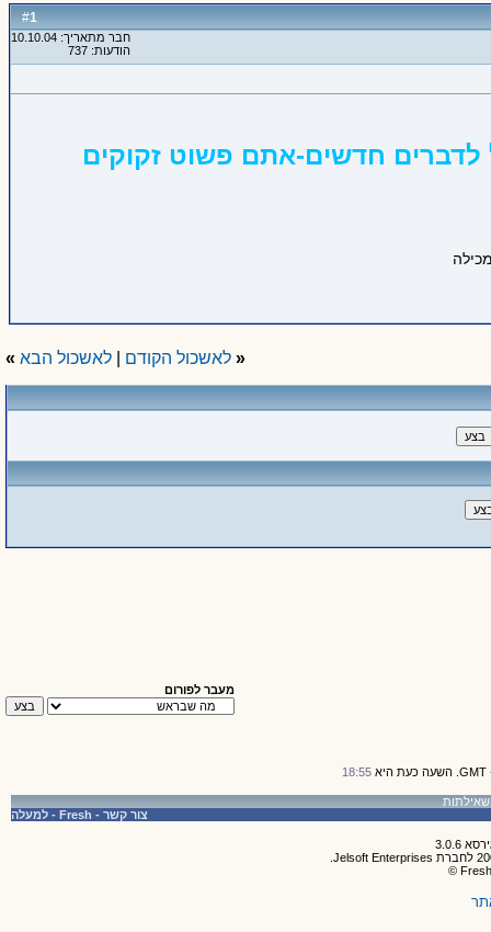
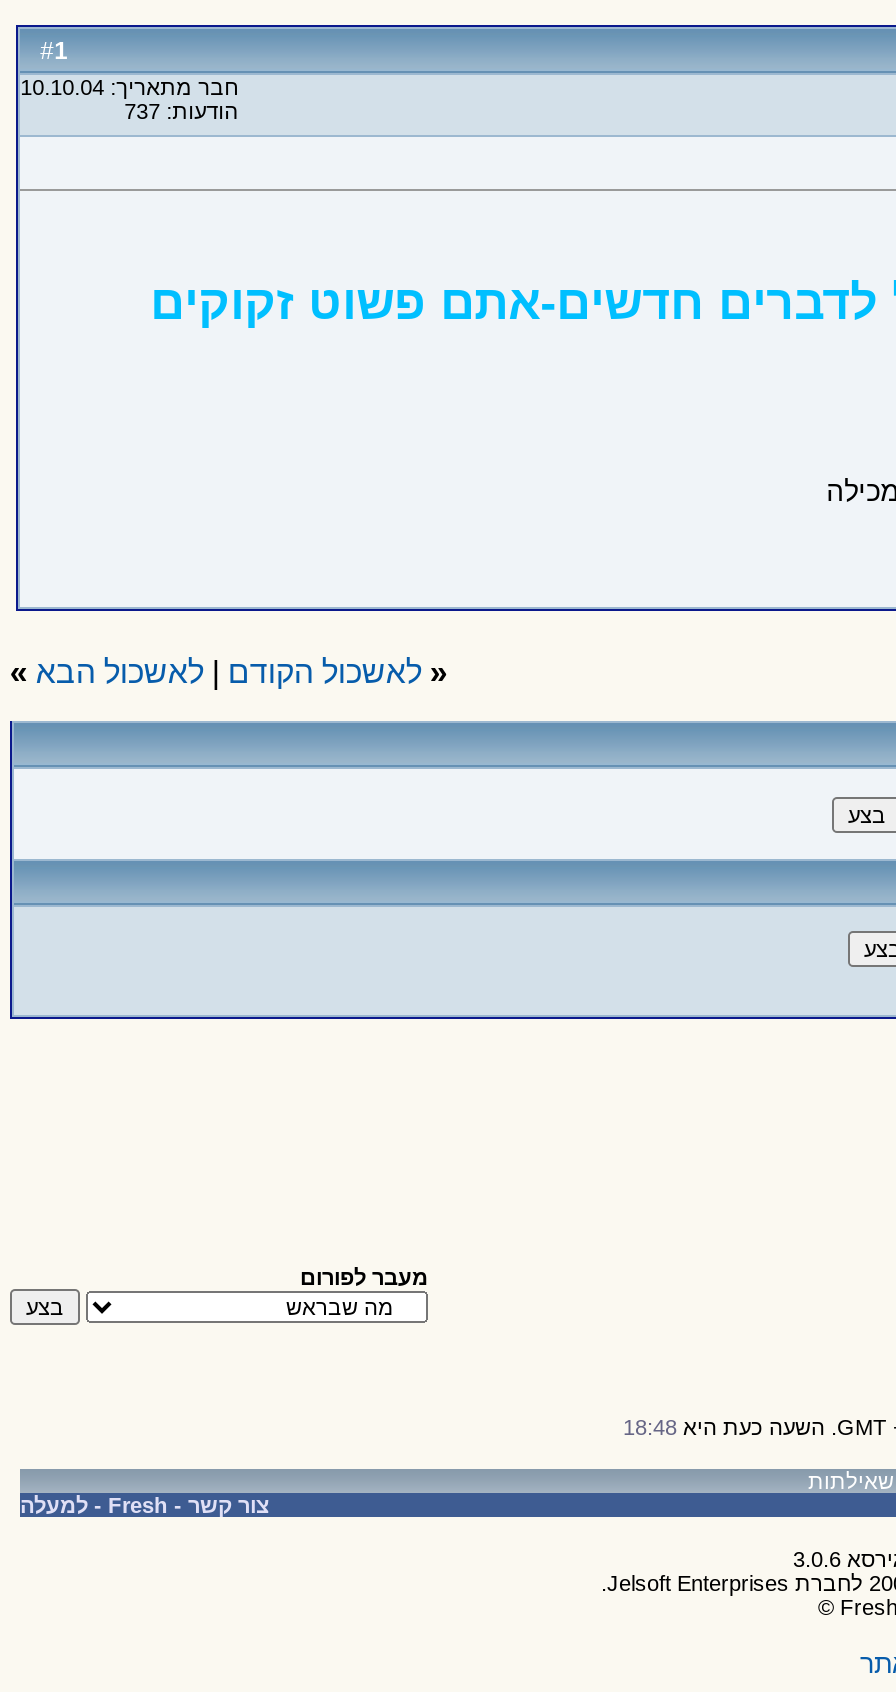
[341,765,371,778] 18:55 -> [623,1415,677,1439] 18:48

